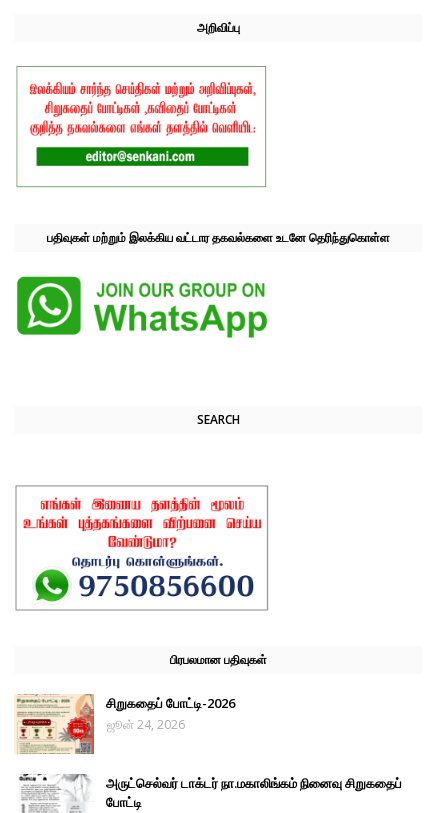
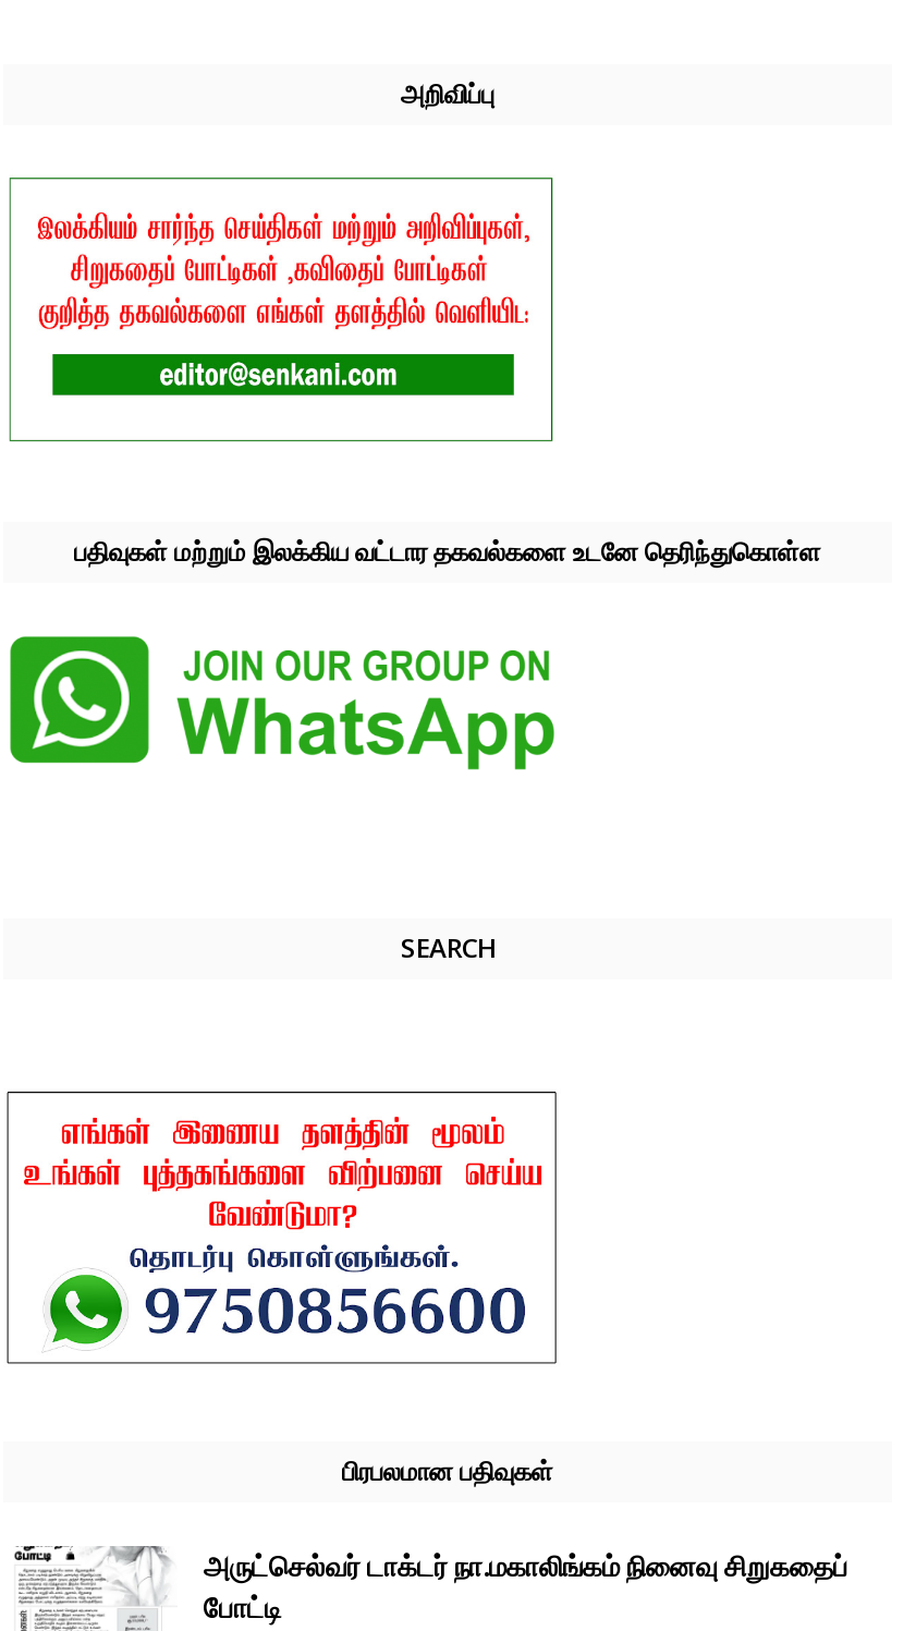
[14,693,235,755] [image] | சிறுகதைப் போட்டி-2026 | ஜூன் 24, 2026 -> none

